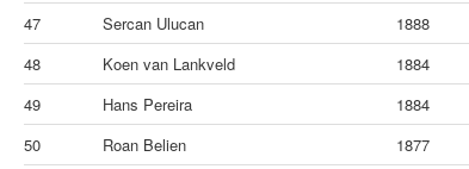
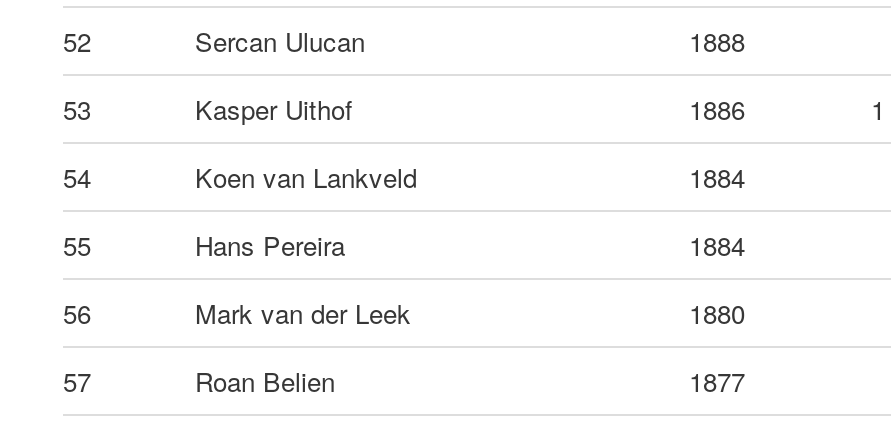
[24,12,41,35] 47 -> [63,22,91,60] 52
[24,52,41,75] 48 -> [63,90,885,196] 53 | Kasper Uithof | 1886 | 1 | 54
[24,93,41,116] 49 -> [63,226,91,264] 55
[24,133,41,156] 50 -> [63,294,745,400] 56 | Mark van der Leek | 1880 | 57

